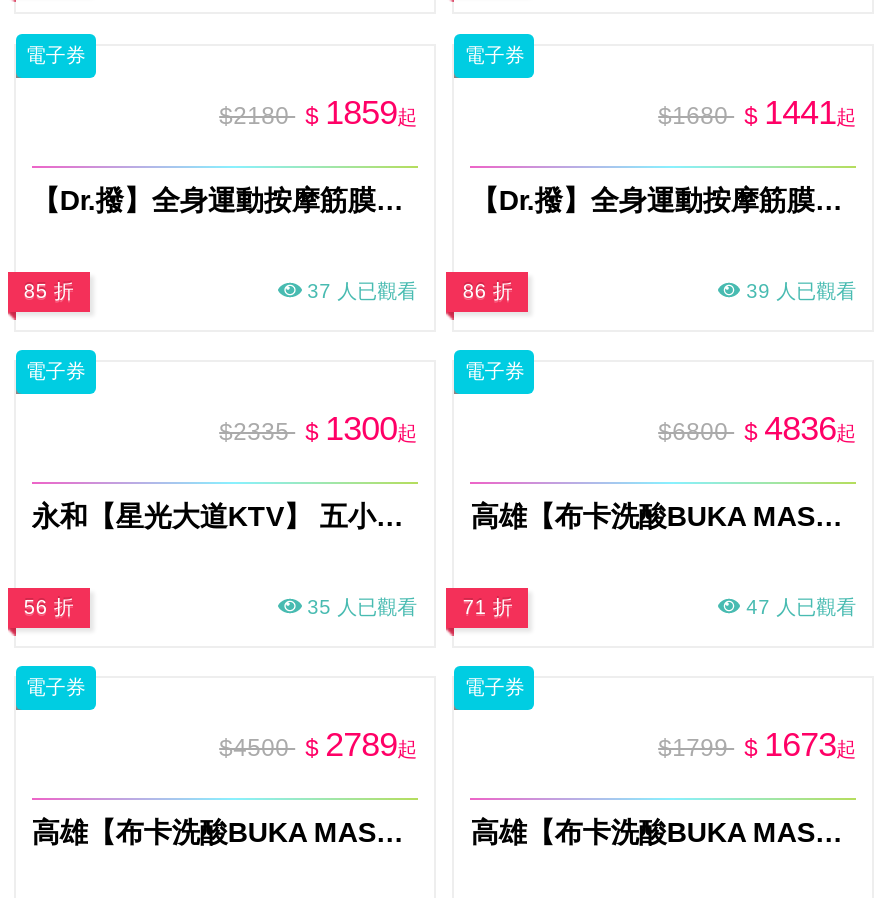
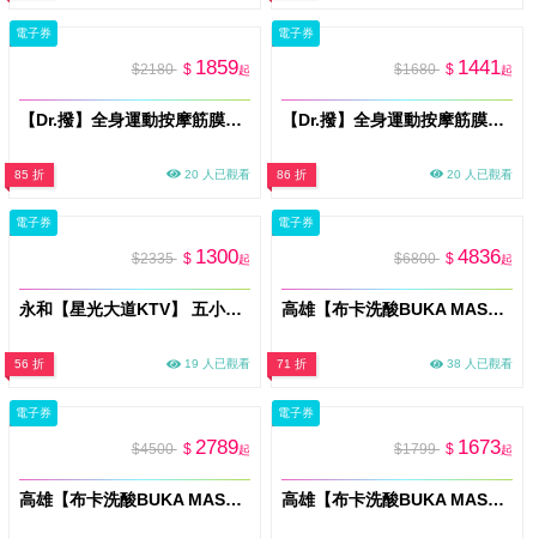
[301,280,417,302] 37 人已觀看 -> [180,168,250,181] 20 人已觀看
[740,280,856,302] 39 人已觀看 -> [443,168,513,181] 20 人已觀看
[301,597,417,619] 35 人已觀看 -> [180,357,250,370] 19 人已觀看
[740,597,856,619] 47 人已觀看 -> [443,357,513,370] 38 人已觀看

